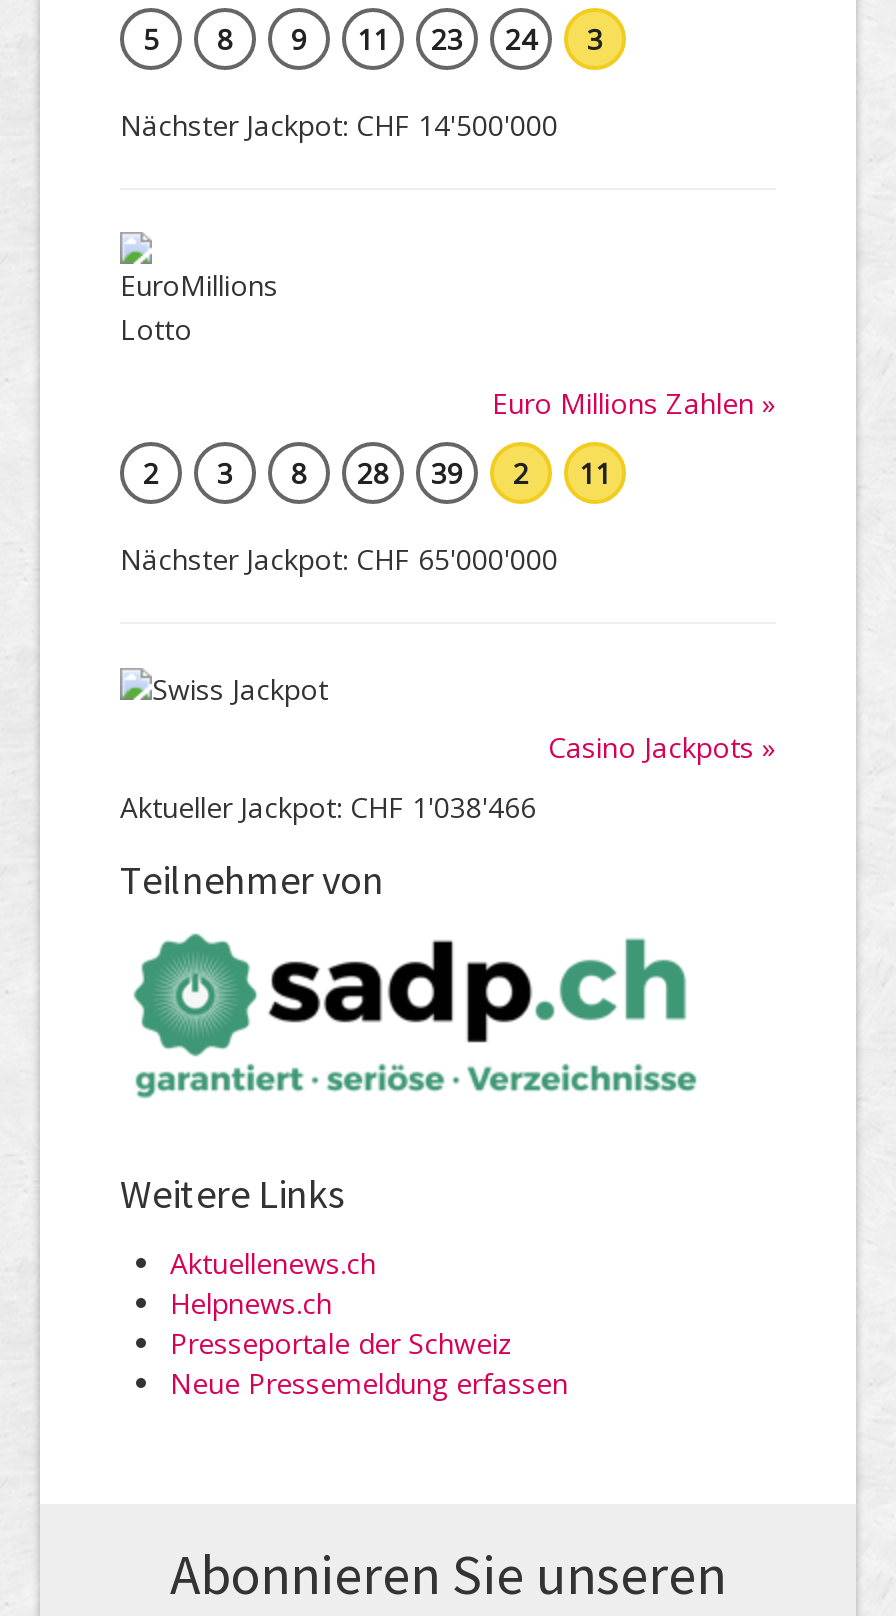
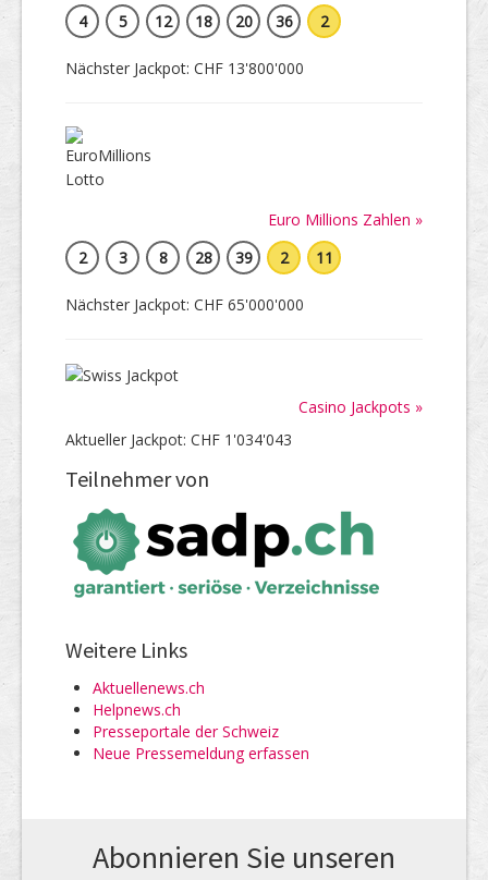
[217,20,603,58] 8 | 9 | 11 | 23 | 24 | 3 -> [154,11,328,31] 12 | 18 | 20 | 36 | 2
none -> [78,11,87,31] 4
[120,106,558,144] Nächster Jackpot: CHF 14'500'000 -> [65,58,304,78] Nächster Jackpot: CHF 13'800'000
[120,788,536,826] Aktueller Jackpot: CHF 1'038'466 -> [65,429,292,450] Aktueller Jackpot: CHF 1'034'043

